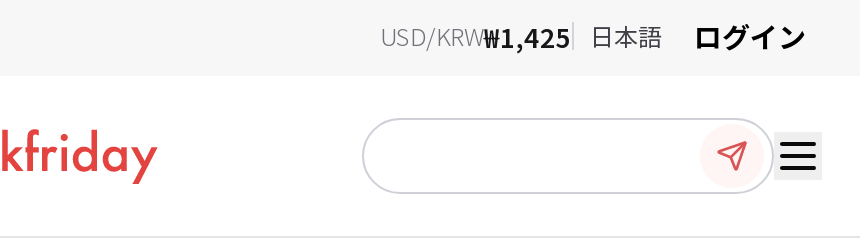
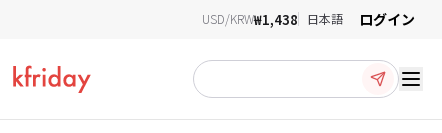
[380,17,662,55] USD/KRW₩1,425 日本語 -> [202,9,343,28] USD/KRW₩1,438 日本語

